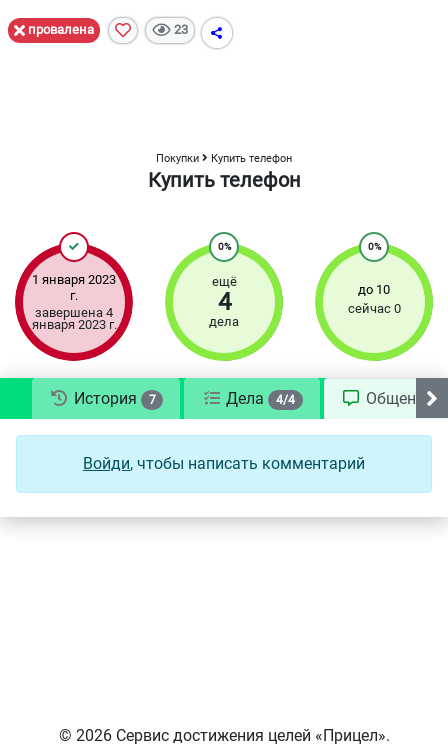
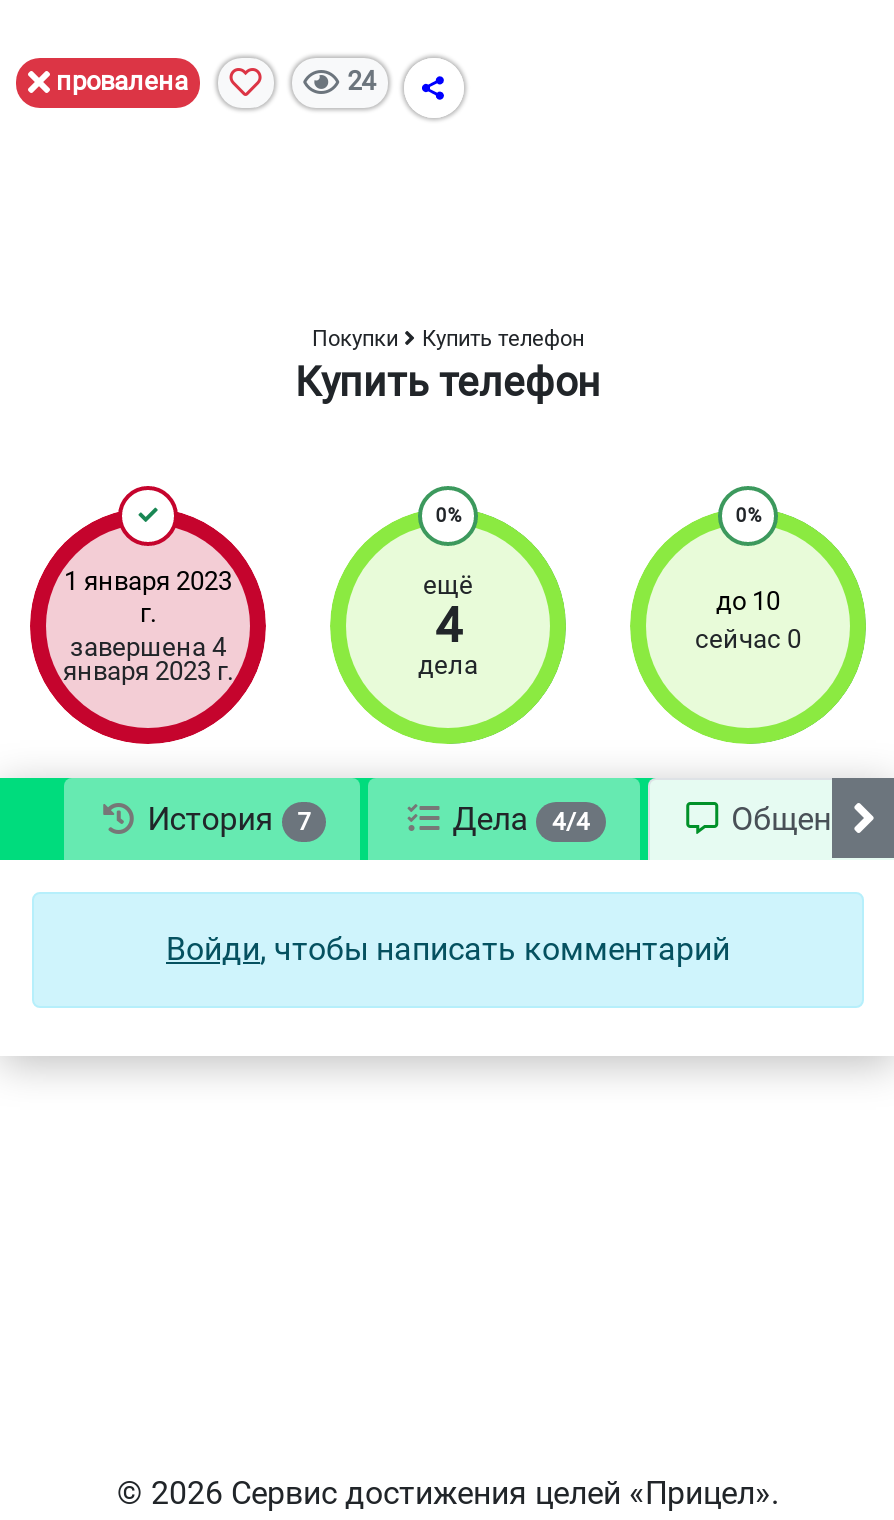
[174,22,188,37] 23 -> [347,66,375,96] 24

